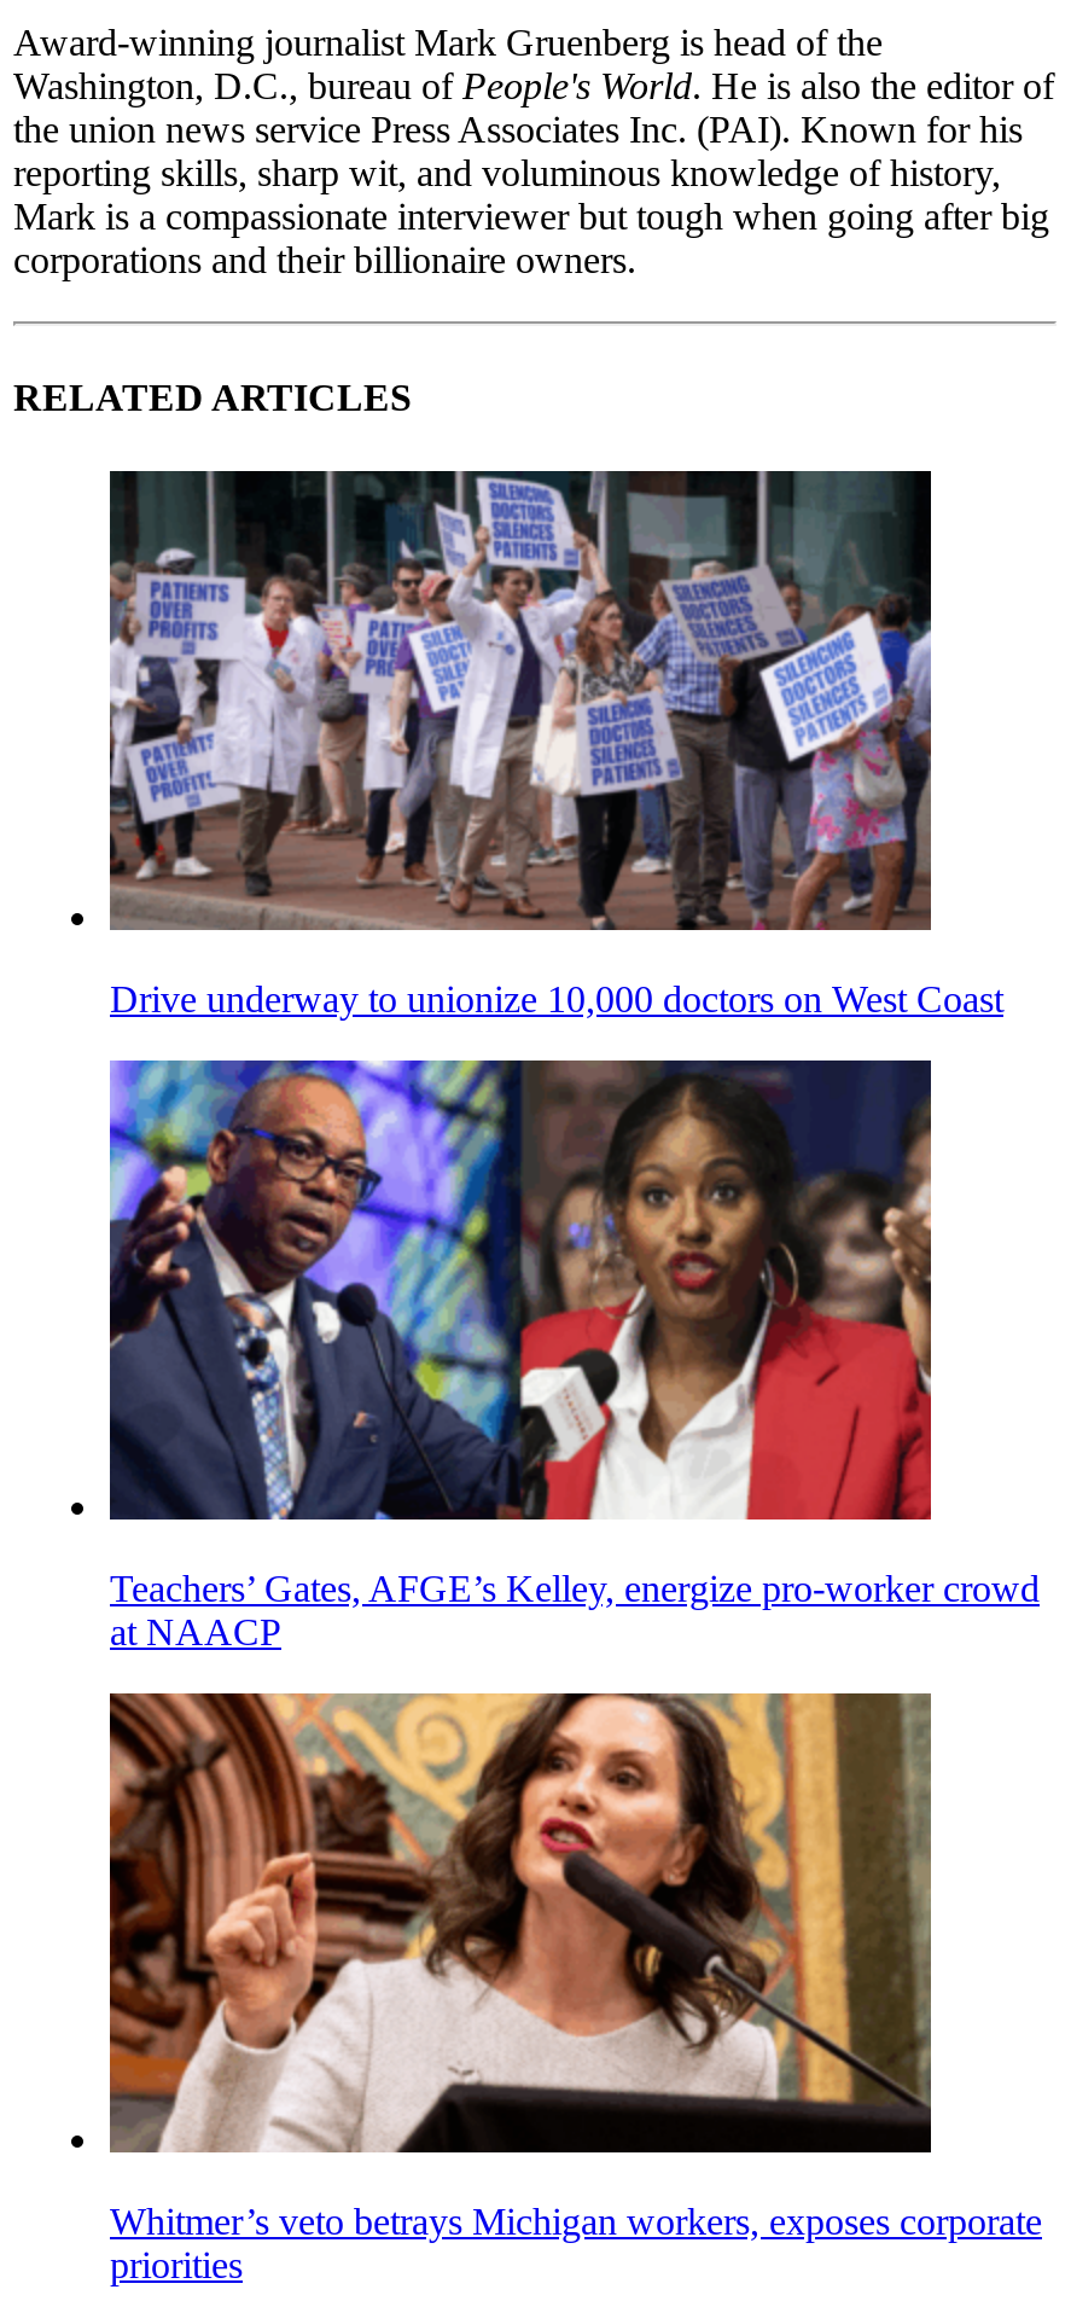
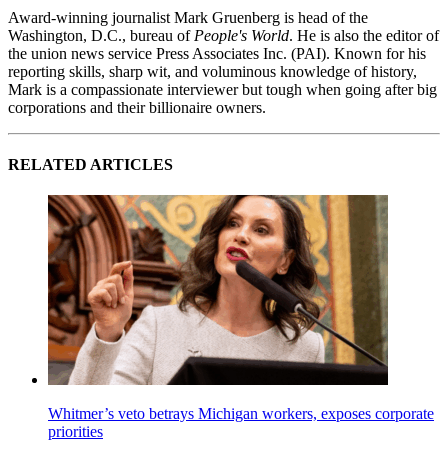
[107,469,1003,1020] [image] | Drive underway to unionize 10,000 doctors on West Coast -> none
[107,1058,1040,1653] [image] | Teachers’ Gates, AFGE’s Kelley, energize pro-worker crowd | at NAACP -> none

